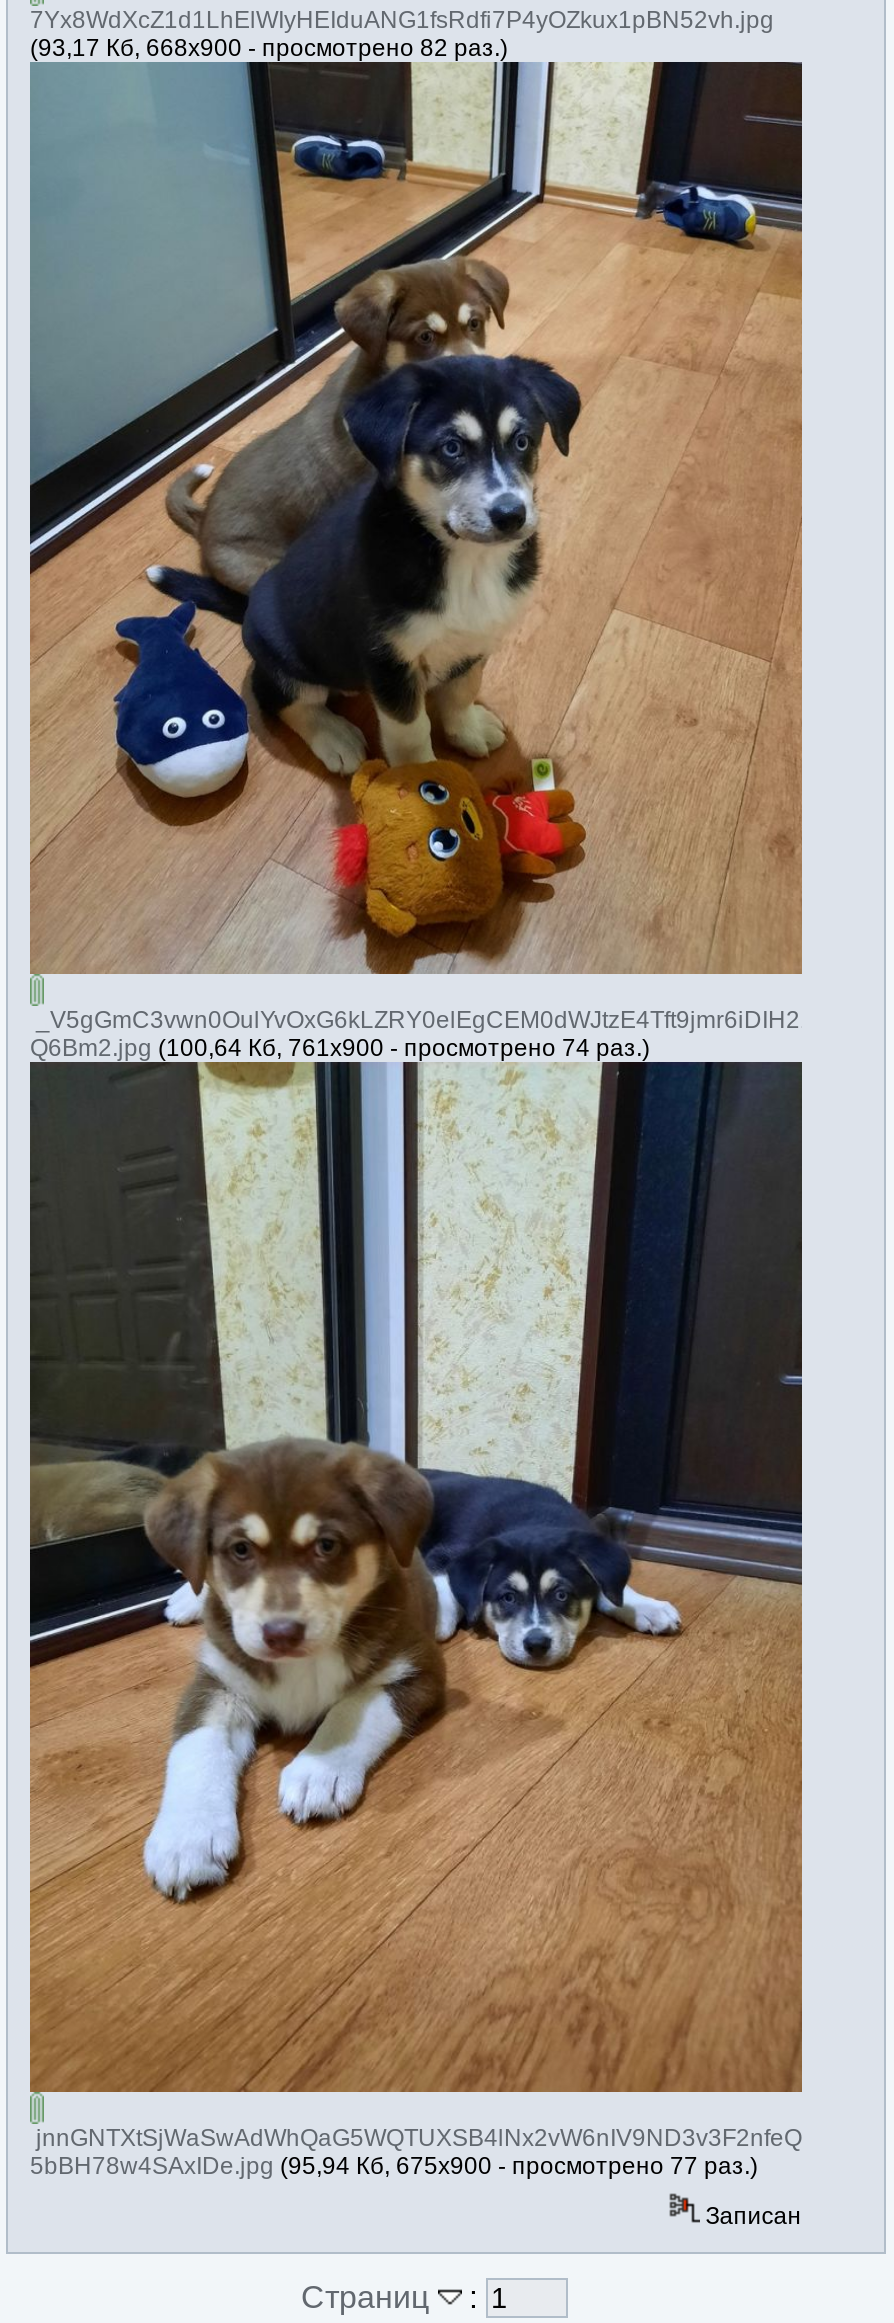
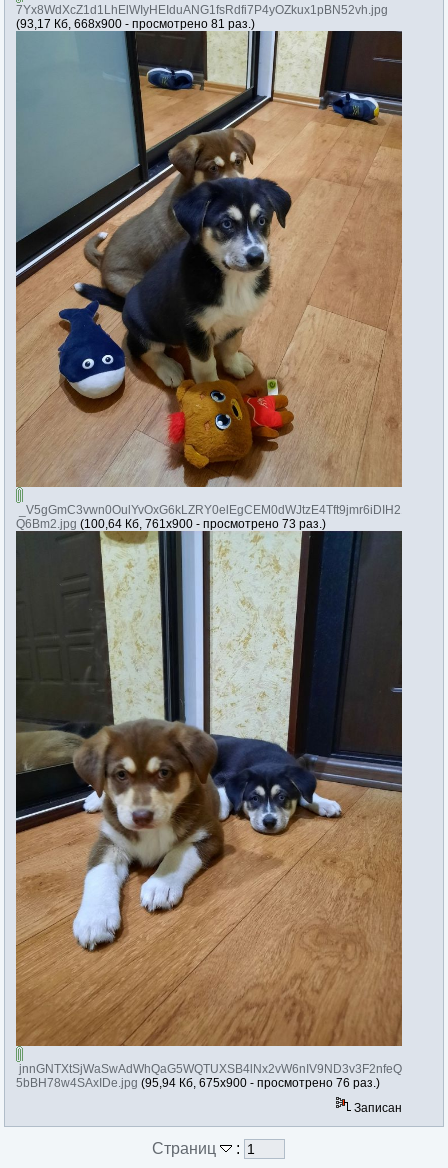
[30,35,508,63] (93,17 Кб, 668x900 - просмотрено 82 раз.) -> [16,17,255,31] (93,17 Кб, 668x900 - просмотрено 81 раз.)
[30,1035,650,1063] Q6Bm2.jpg (100,64 Кб, 761x900 - просмотрено 74 раз.) -> [16,517,326,531] Q6Bm2.jpg (100,64 Кб, 761x900 - просмотрено 73 раз.)
[30,2151,758,2179] 5bBH78w4SAxIDe.jpg (95,94 Кб, 675x900 - просмотрено 77 раз.) -> [16,1076,380,1090] 5bBH78w4SAxIDe.jpg (95,94 Кб, 675x900 - просмотрено 76 раз.)

